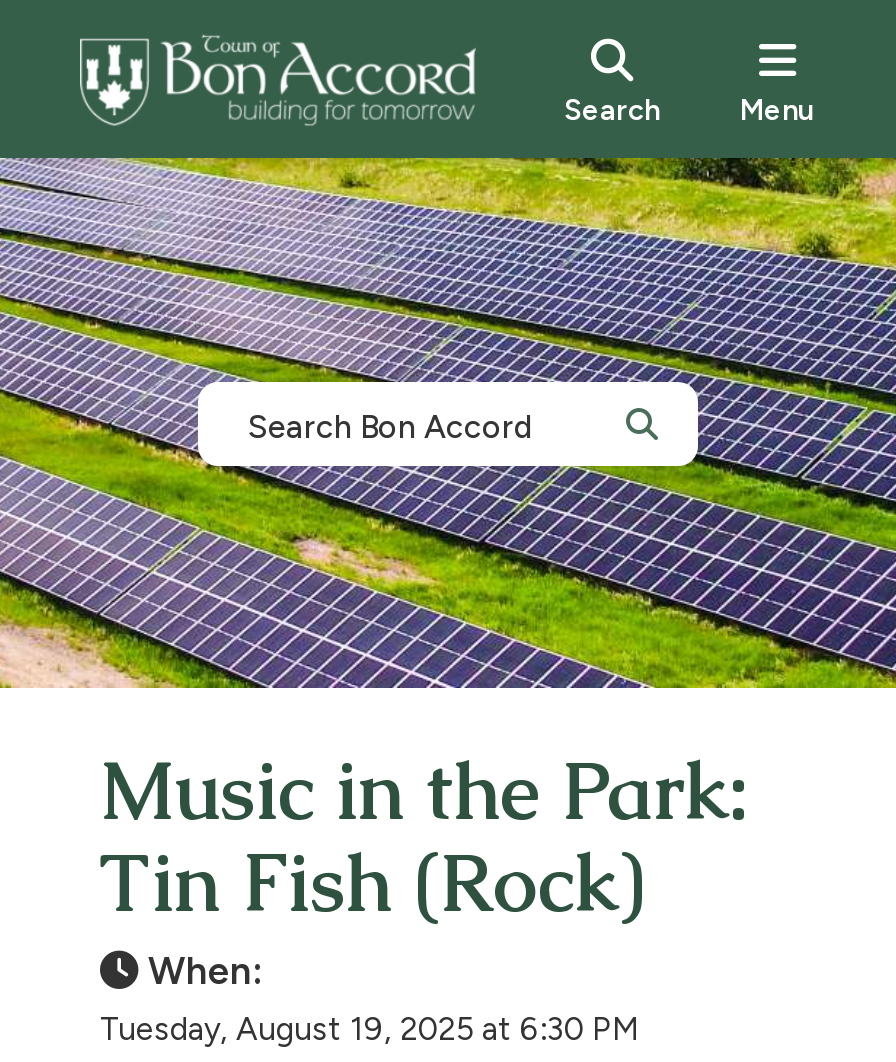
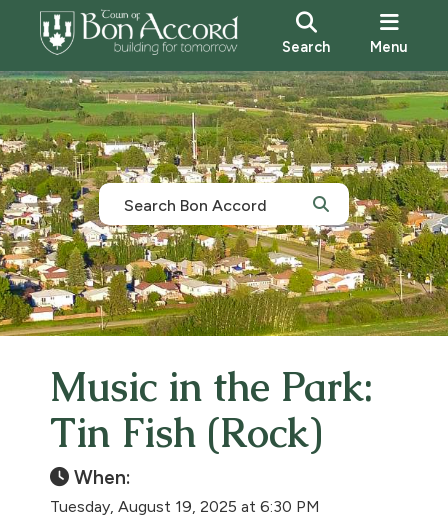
[6,158,890,690] [image] -> [3,71,445,337] [image]

